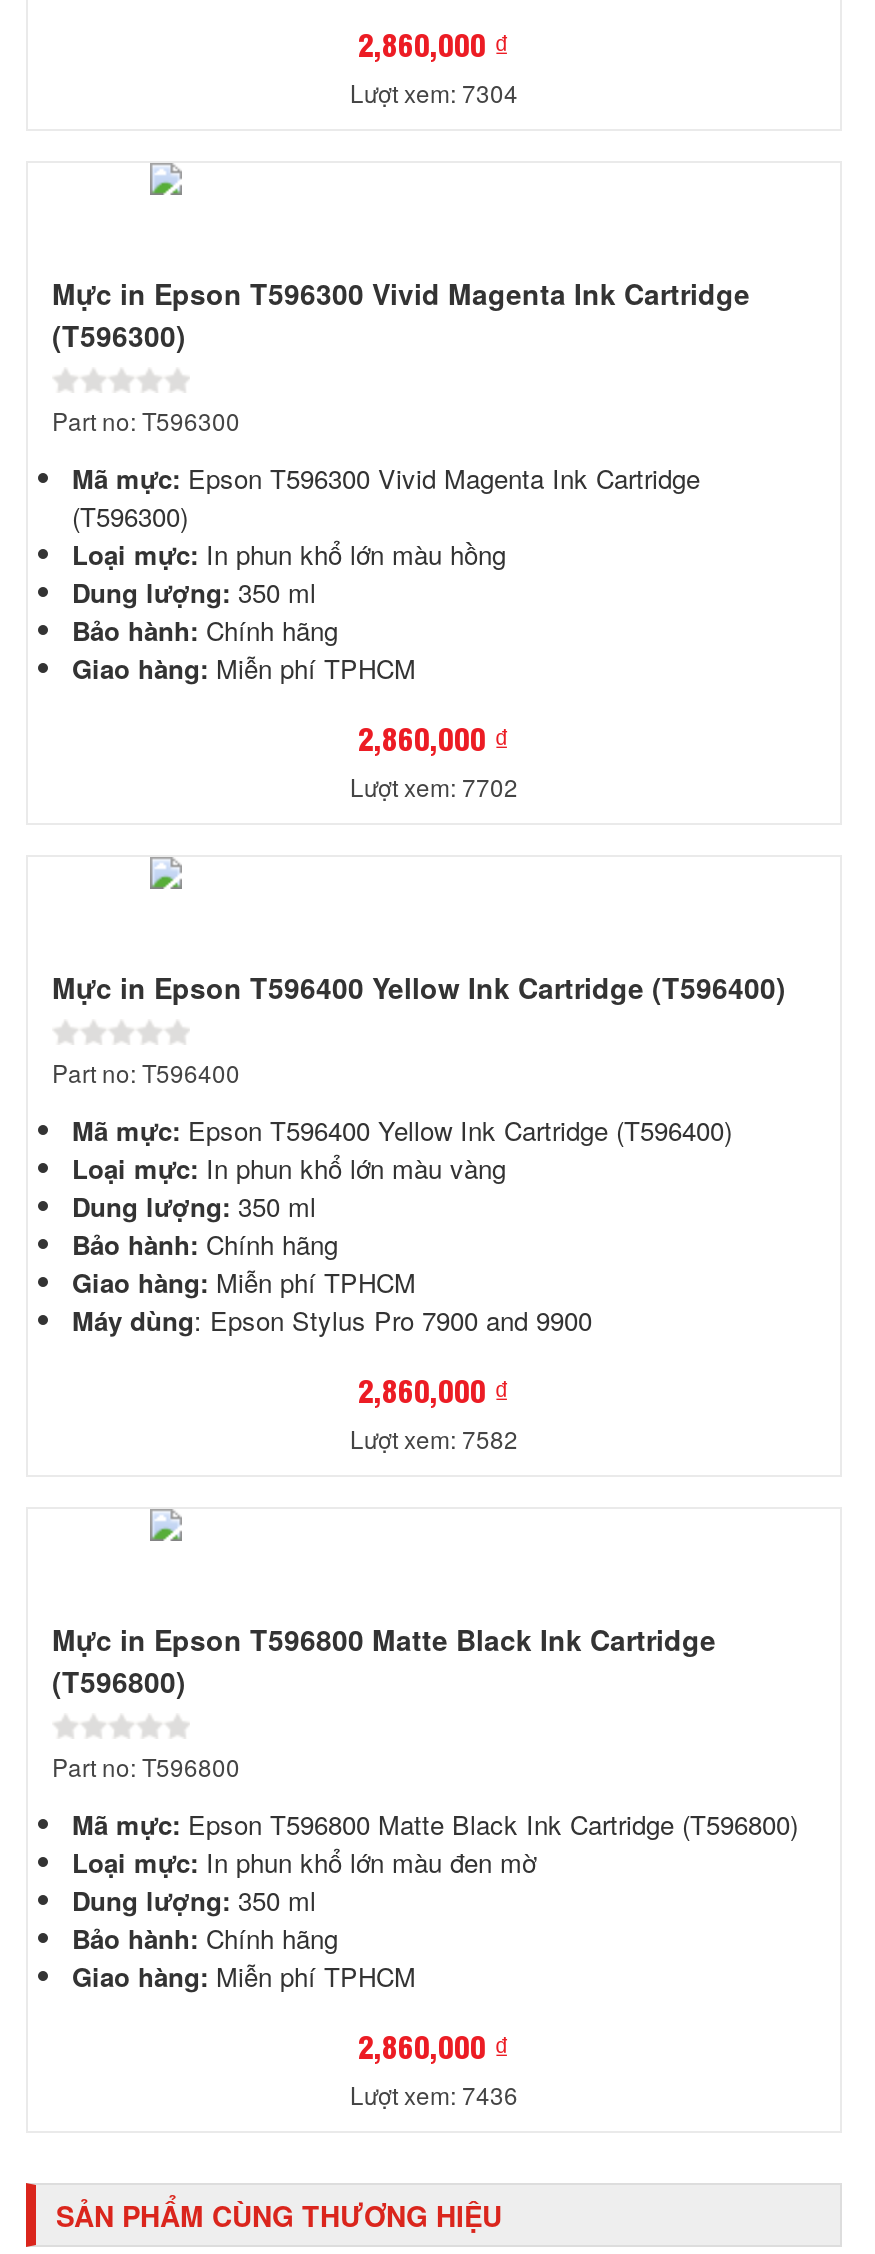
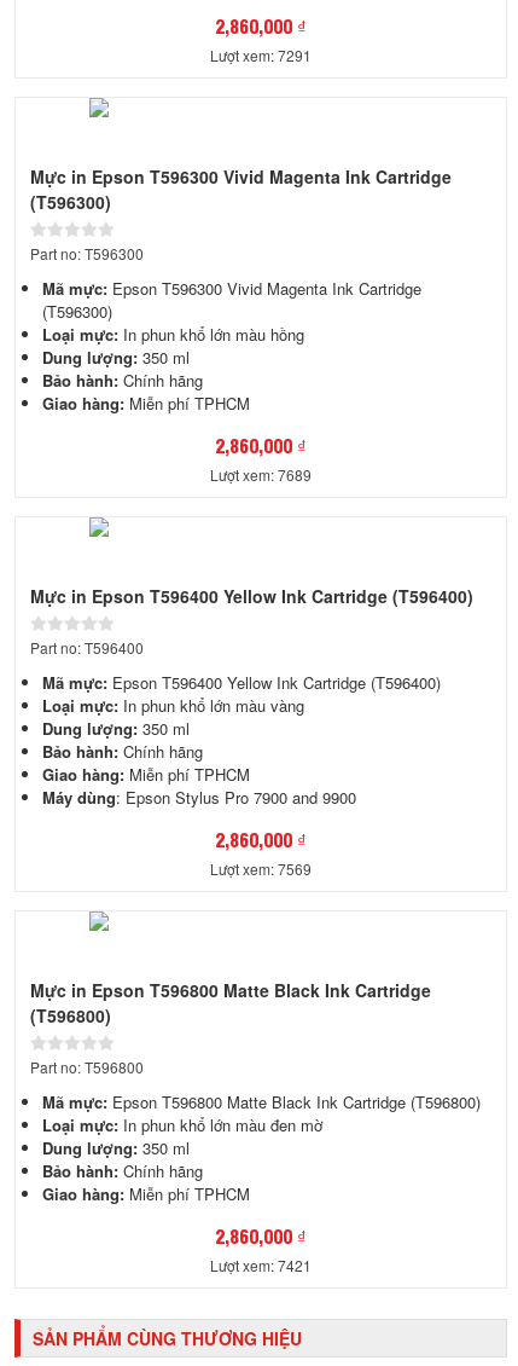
[350,75,518,109] Lượt xem: 7304 -> [210,45,312,65] Lượt xem: 7291
[350,769,518,803] Lượt xem: 7702 -> [210,464,312,485] Lượt xem: 7689
[350,1421,518,1455] Lượt xem: 7582 -> [210,858,312,879] Lượt xem: 7569
[350,2077,518,2111] Lượt xem: 7436 -> [210,1255,312,1275] Lượt xem: 7421

